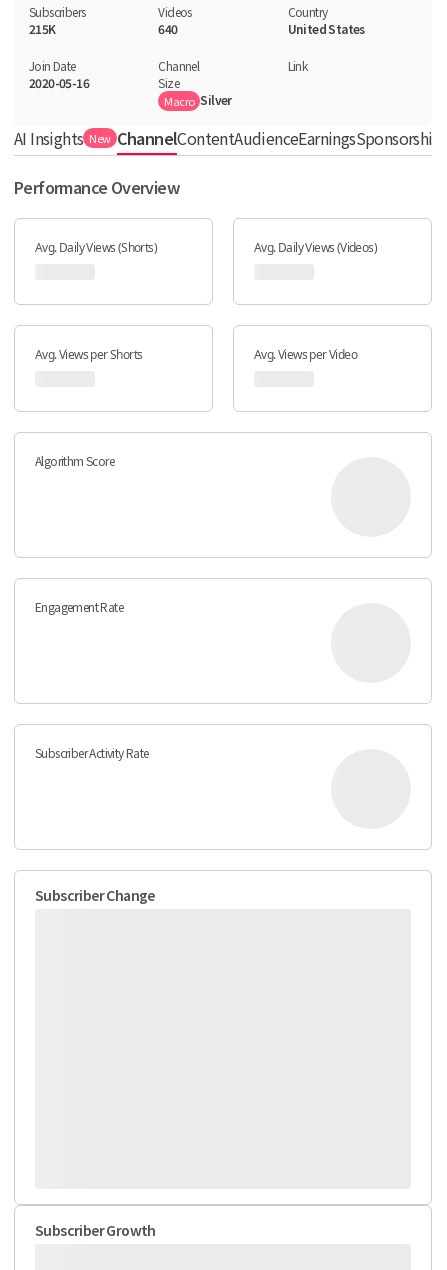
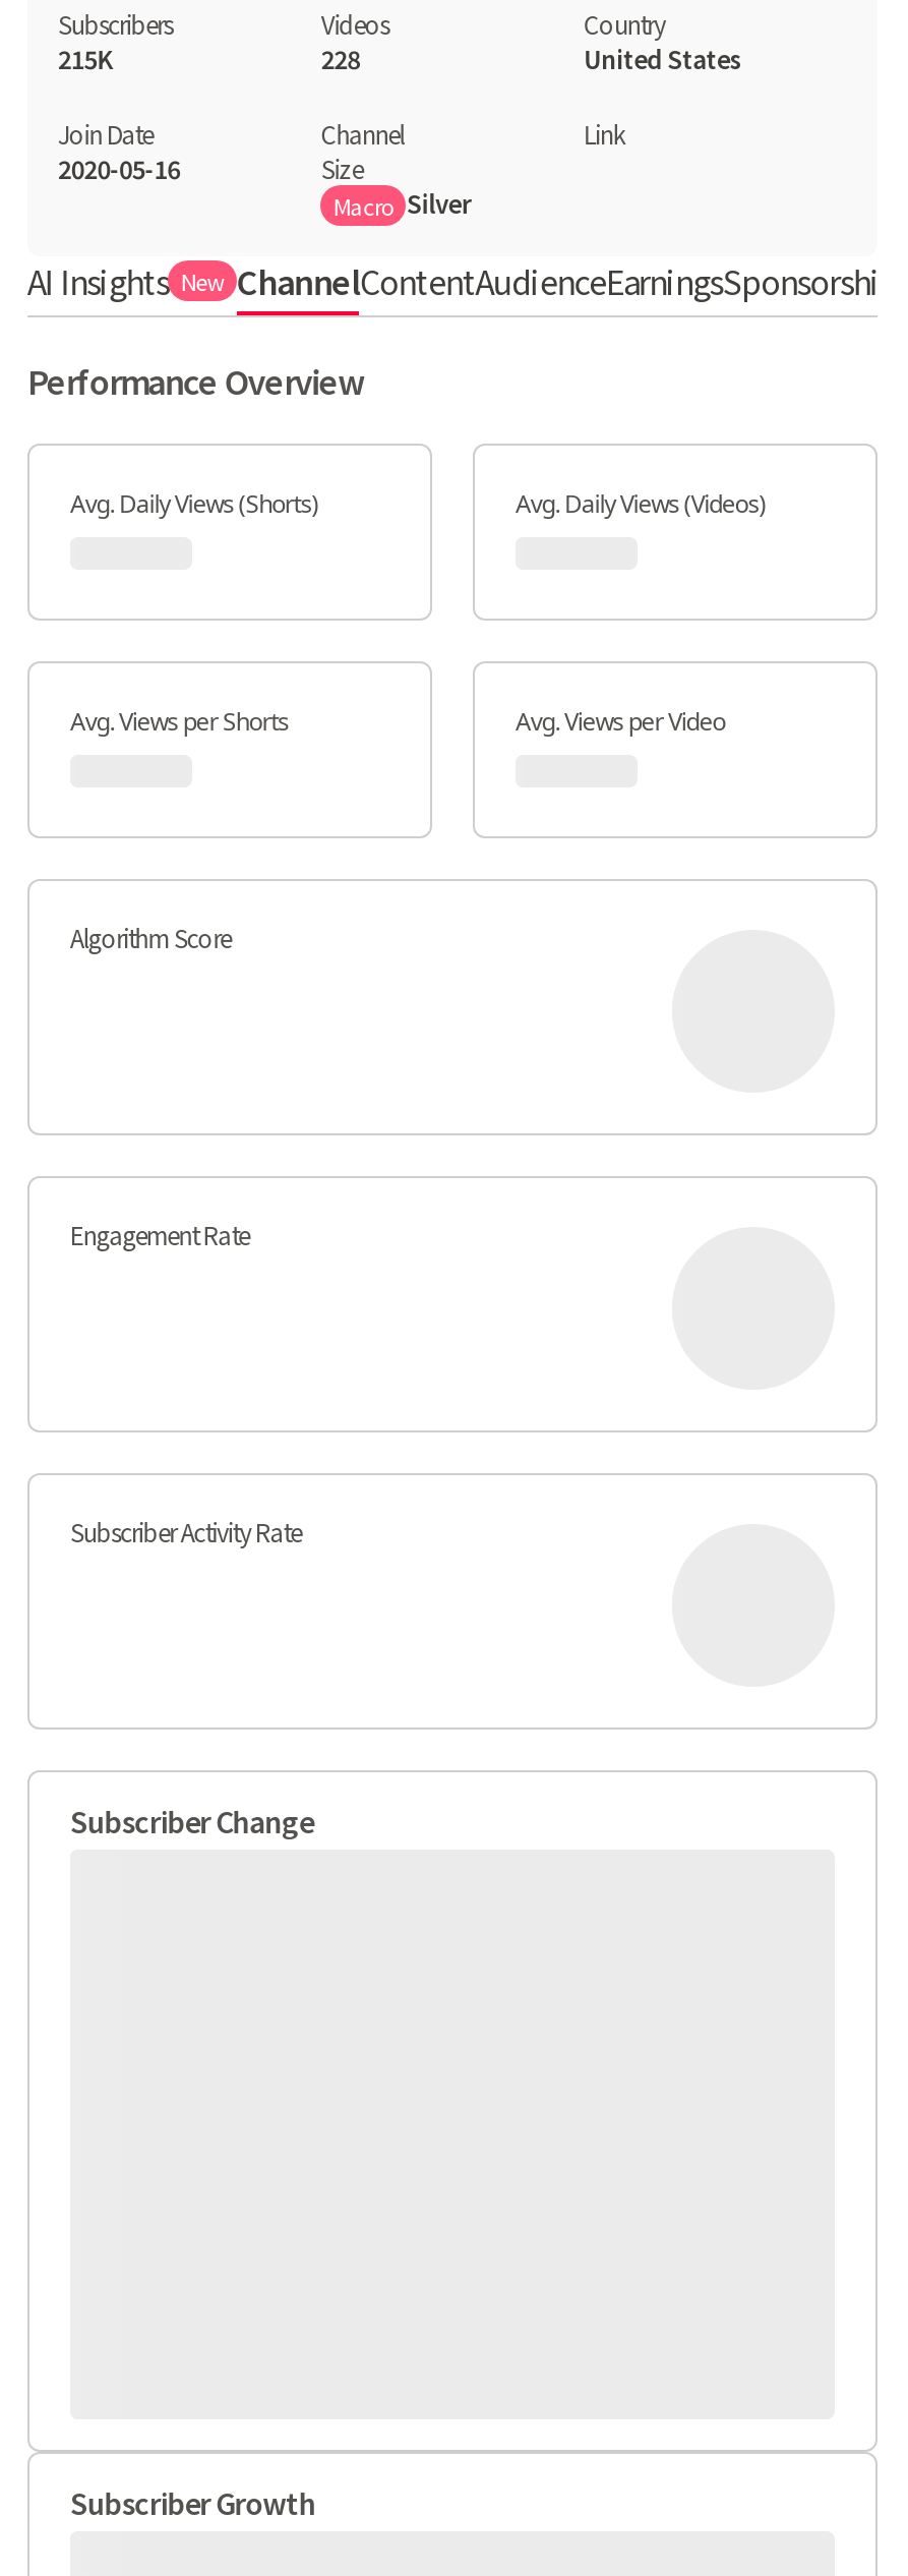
[158,20,177,37] 640 -> [321,41,360,75] 228

